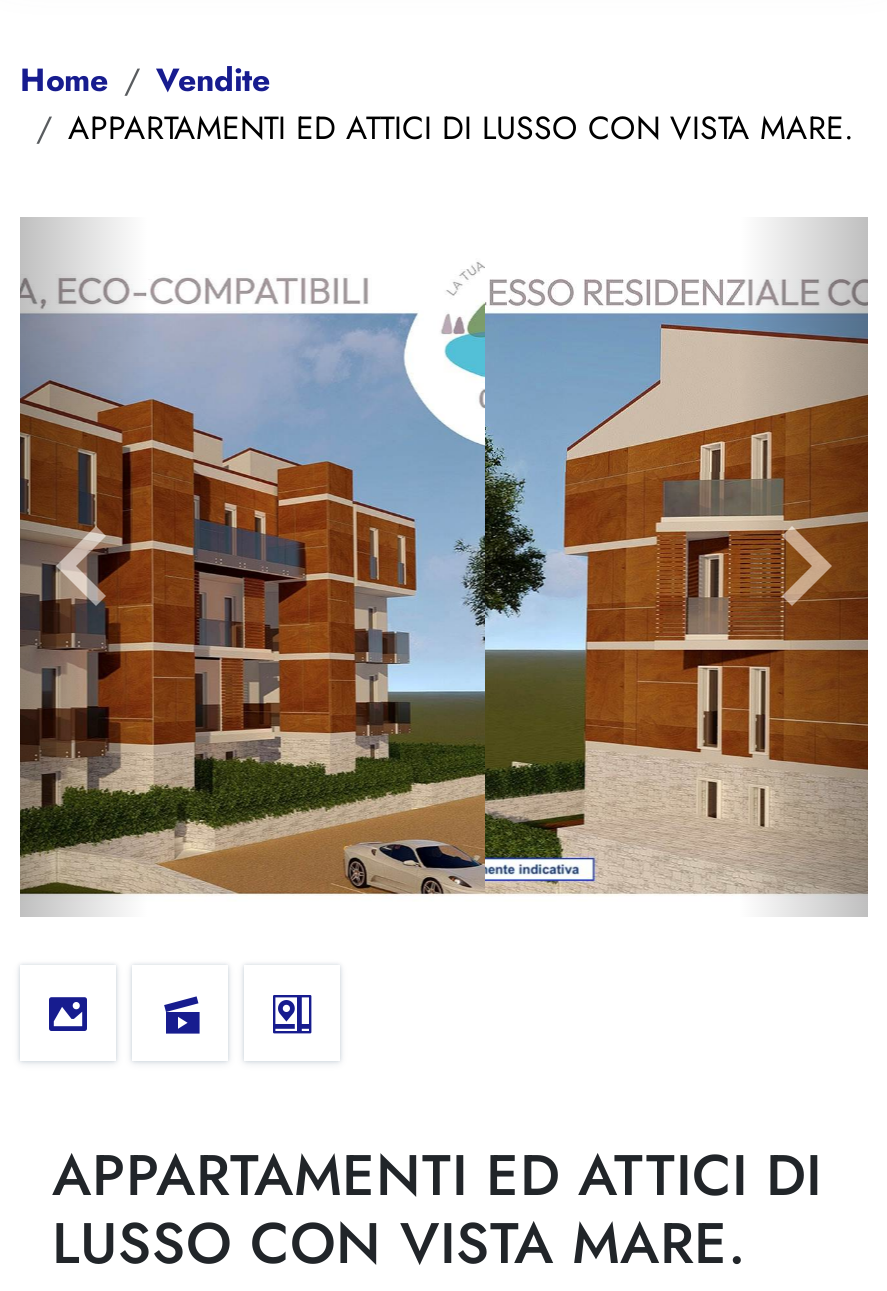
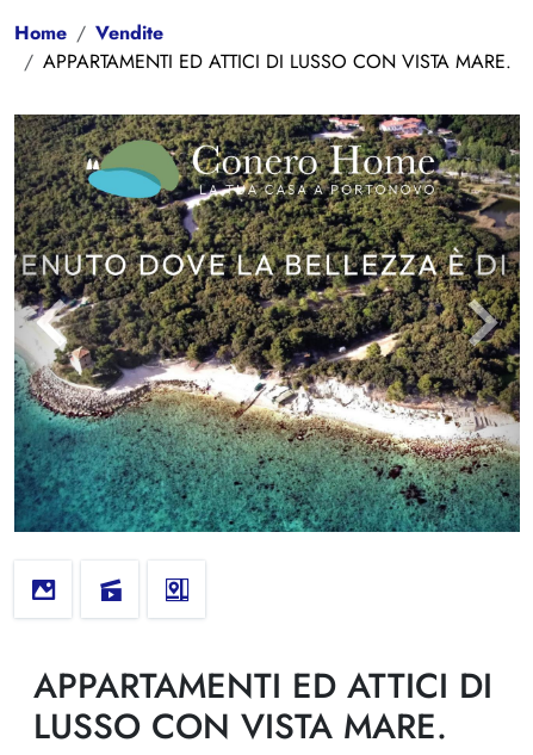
[18,217,870,917] [image] -> [13,113,521,533] [image]

